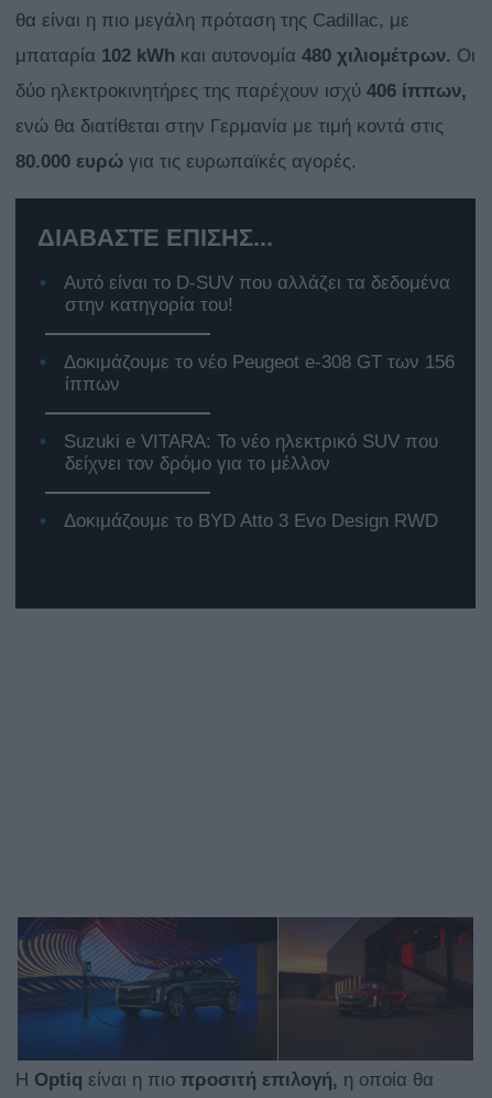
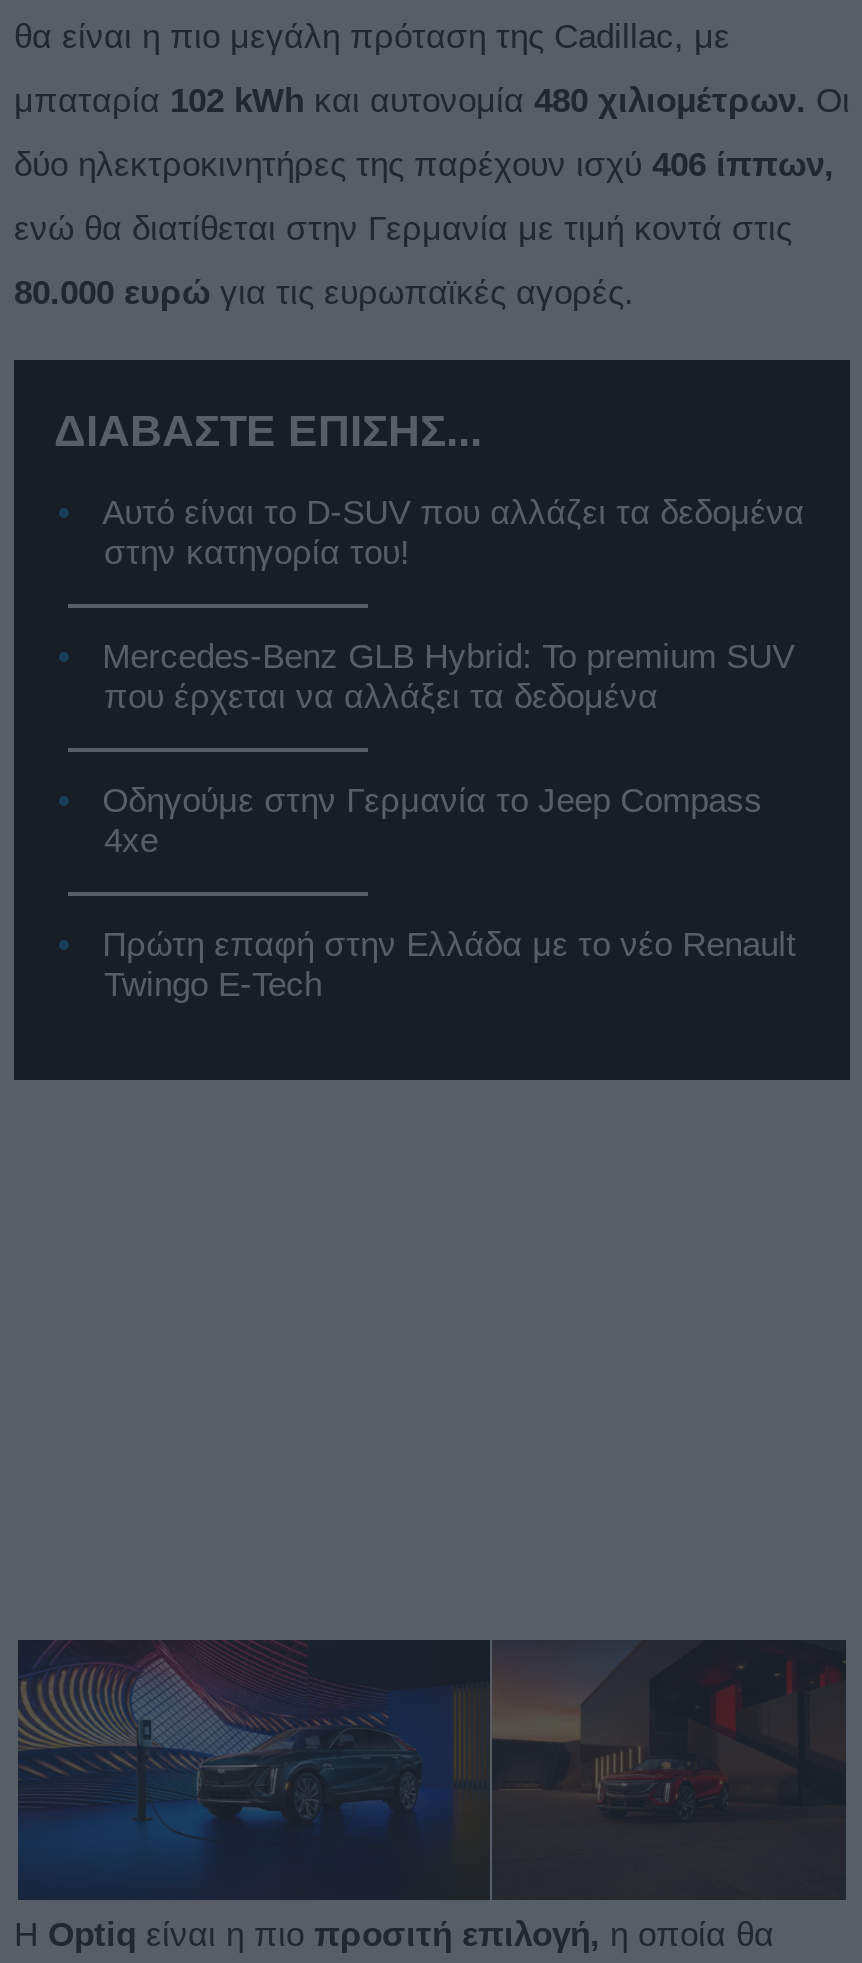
[64,352,455,395] Δοκιμάζουμε το νέο Peugeot e-308 GT των 156 | ίππων -> [102,639,794,717] Mercedes-Benz GLB Hybrid: Το premium SUV | που έρχεται να αλλάξει τα δεδομένα
[64,431,438,474] Suzuki e VITARA: Το νέο ηλεκτρικό SUV που | δείχνει τον δρόμο για το μέλλον -> [102,783,762,861] Οδηγούμε στην Γερμανία το Jeep Compass | 4xe
[64,511,438,532] Δοκιμάζουμε το BYD Atto 3 Evo Design RWD -> [102,927,796,1005] Πρώτη επαφή στην Ελλάδα με το νέο Renault | Twingo E-Tech

